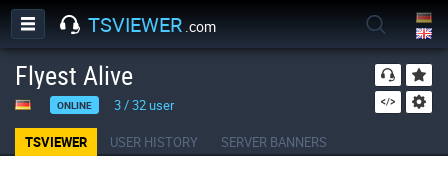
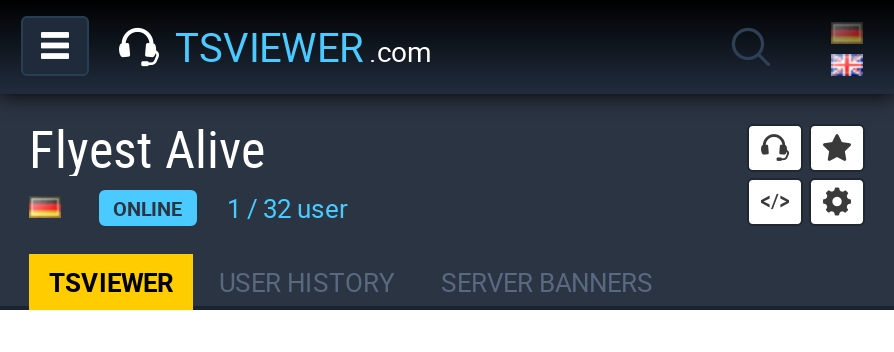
[57,96,174,114] ONLINE 3 / 32 user -> [113,189,347,225] ONLINE 1 / 32 user

